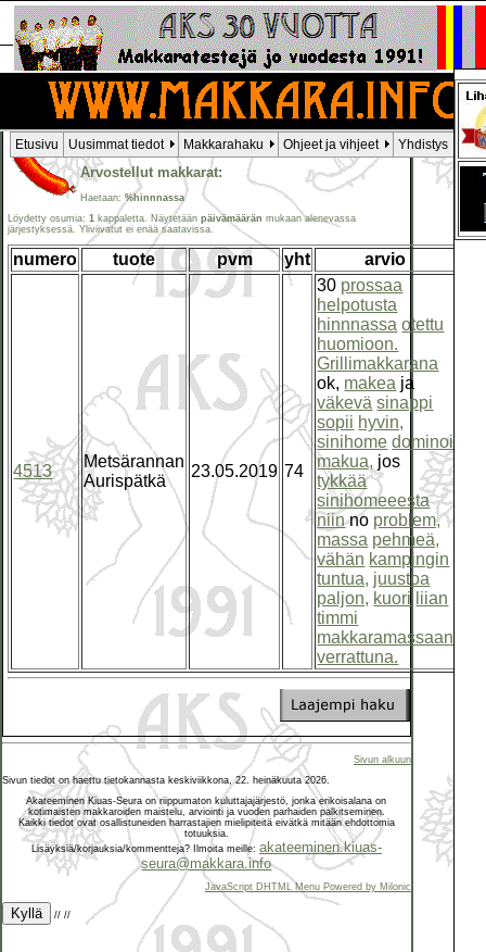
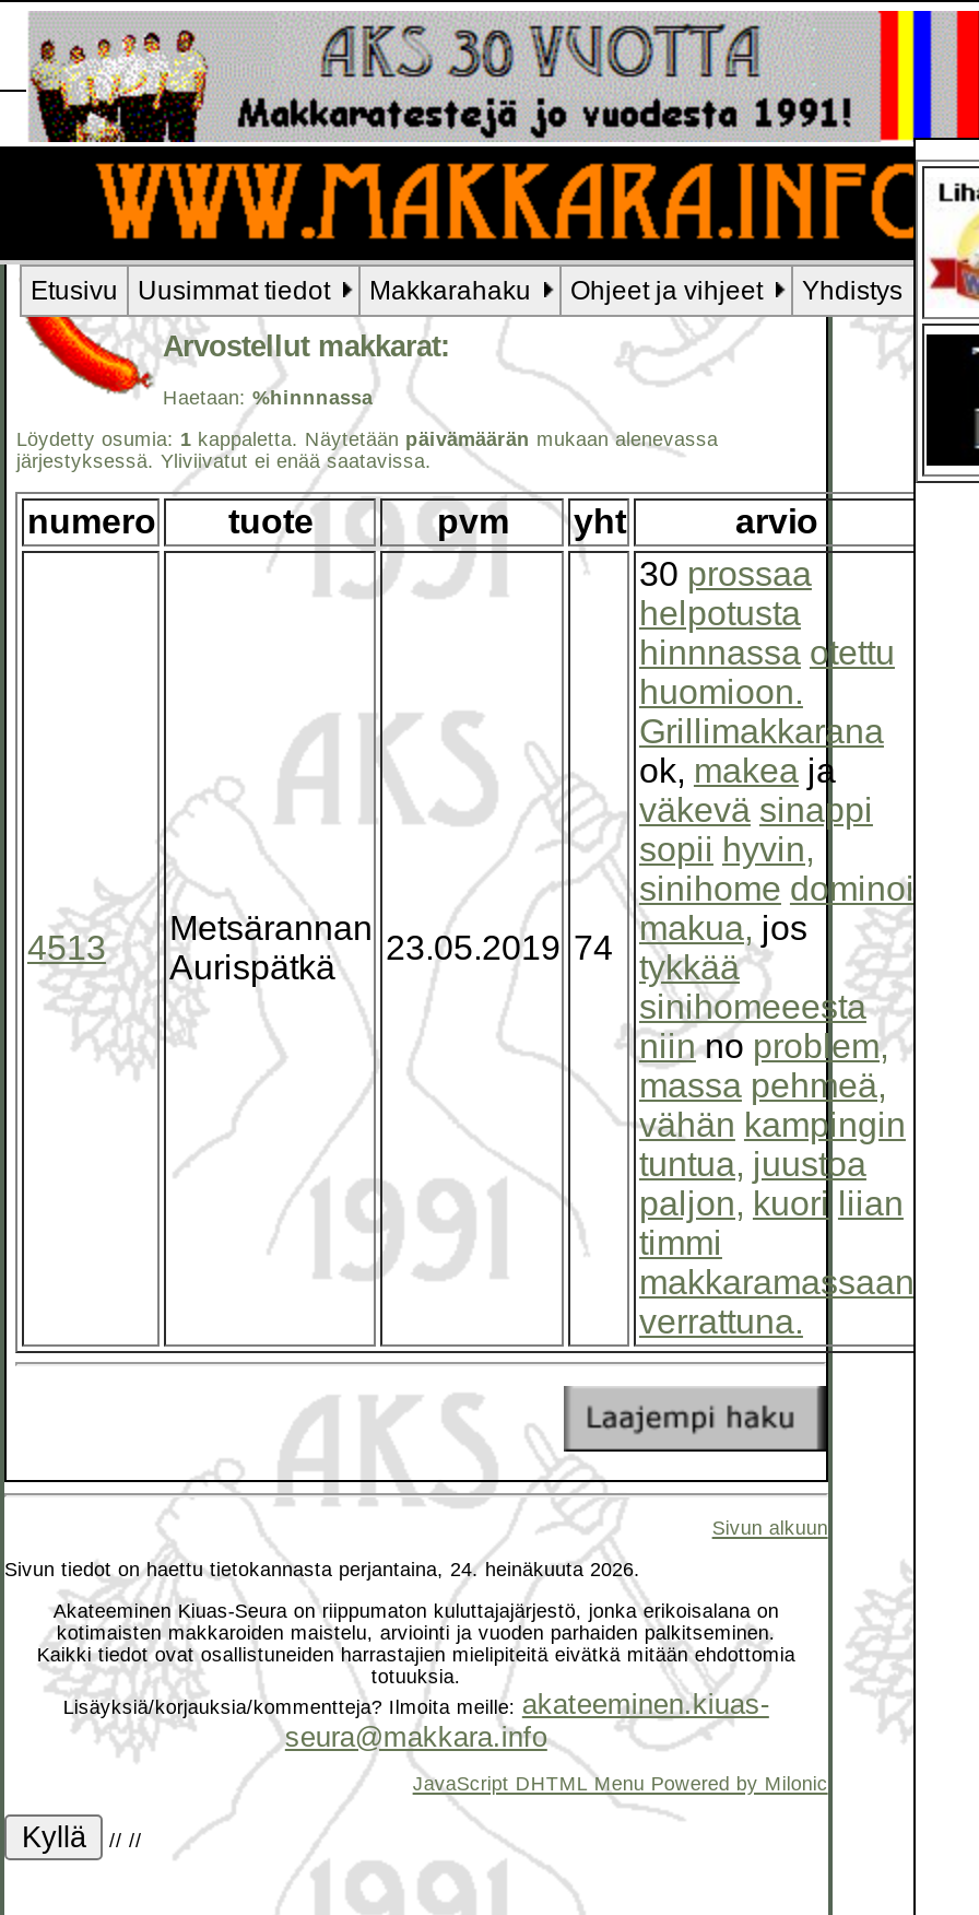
[2,775,330,786] Sivun tiedot on haettu tietokannasta keskiviikkona, 22. heinäkuuta 2026. -> [4,1558,640,1580] Sivun tiedot on haettu tietokannasta perjantaina, 24. heinäkuuta 2026.

